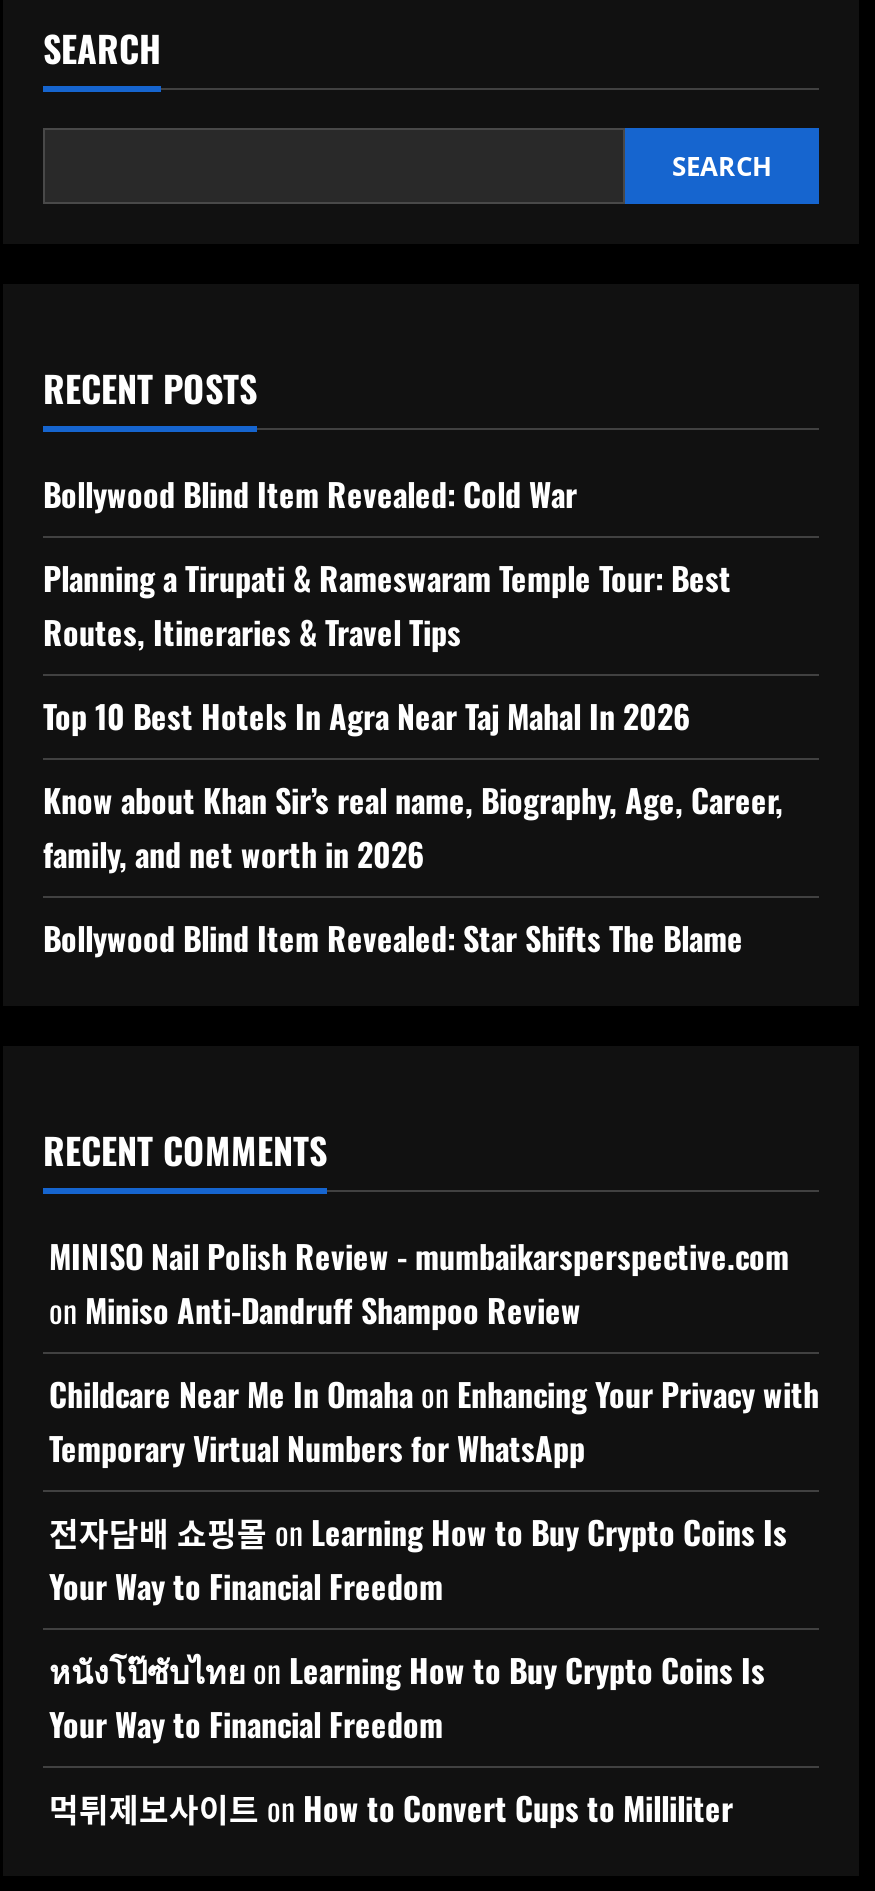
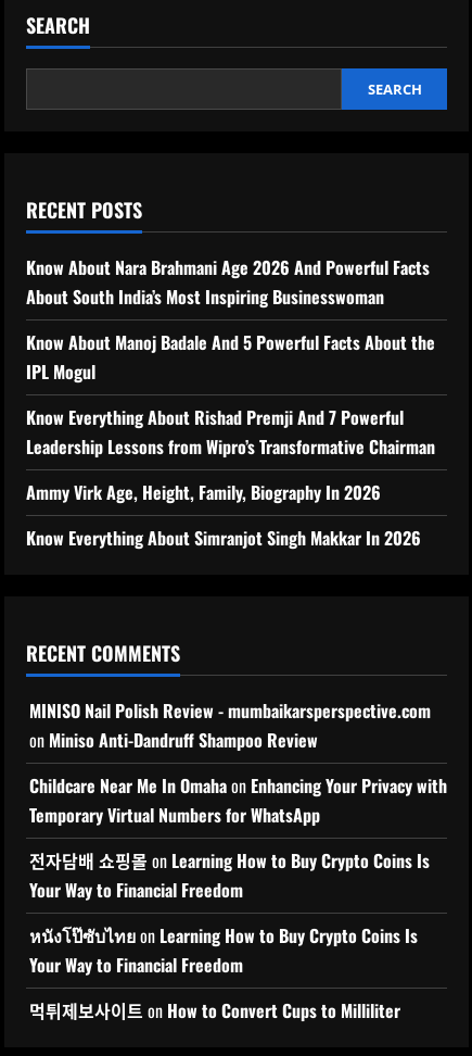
[43,470,577,518] Bollywood Blind Item Revealed: Cold War -> [26,254,430,310] Know About Nara Brahmani Age 2026 And Powerful Facts | About South India’s Most Inspiring Businesswoman
[43,554,731,656] Planning a Tirupati & Rameswaram Temple Tour: Best | Routes, Itineraries & Travel Tips -> [26,329,435,384] Know About Manoj Badale And 5 Powerful Facts About the | IPL Mogul
[43,692,691,740] Top 10 Best Hotels In Agra Near Taj Mahal In 2026 -> [26,404,435,459] Know Everything About Rishad Premji And 7 Powerful | Leadership Lessons from Wipro’s Transformative Chairman
[43,776,783,878] Know about Khan Sir’s real name, Biography, Age, Career, | family, and net worth in 2026 -> [26,479,381,505] Ammy Virk Age, Height, Family, Biography In 2026
[43,914,743,962] Bollywood Blind Item Revealed: Star Shifts The Blame -> [26,525,421,551] Know Everything About Simranjot Singh Makkar In 2026

